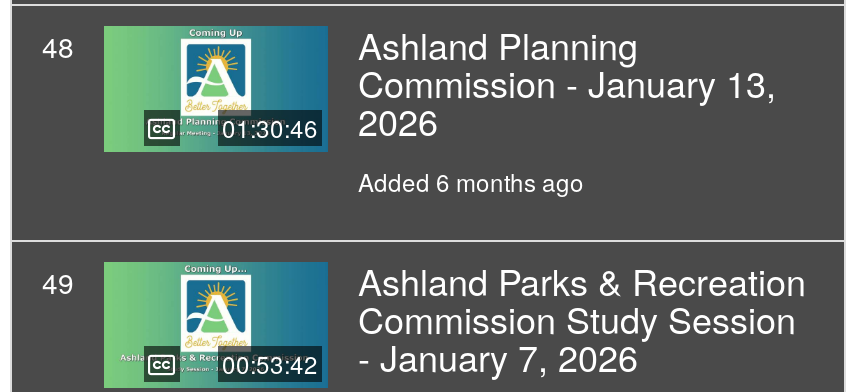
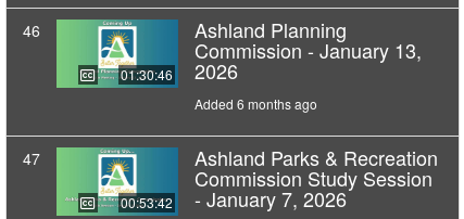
[42,27,74,67] 48 -> [23,20,40,42] 46
[42,263,74,303] 49 -> [23,148,40,170] 47

